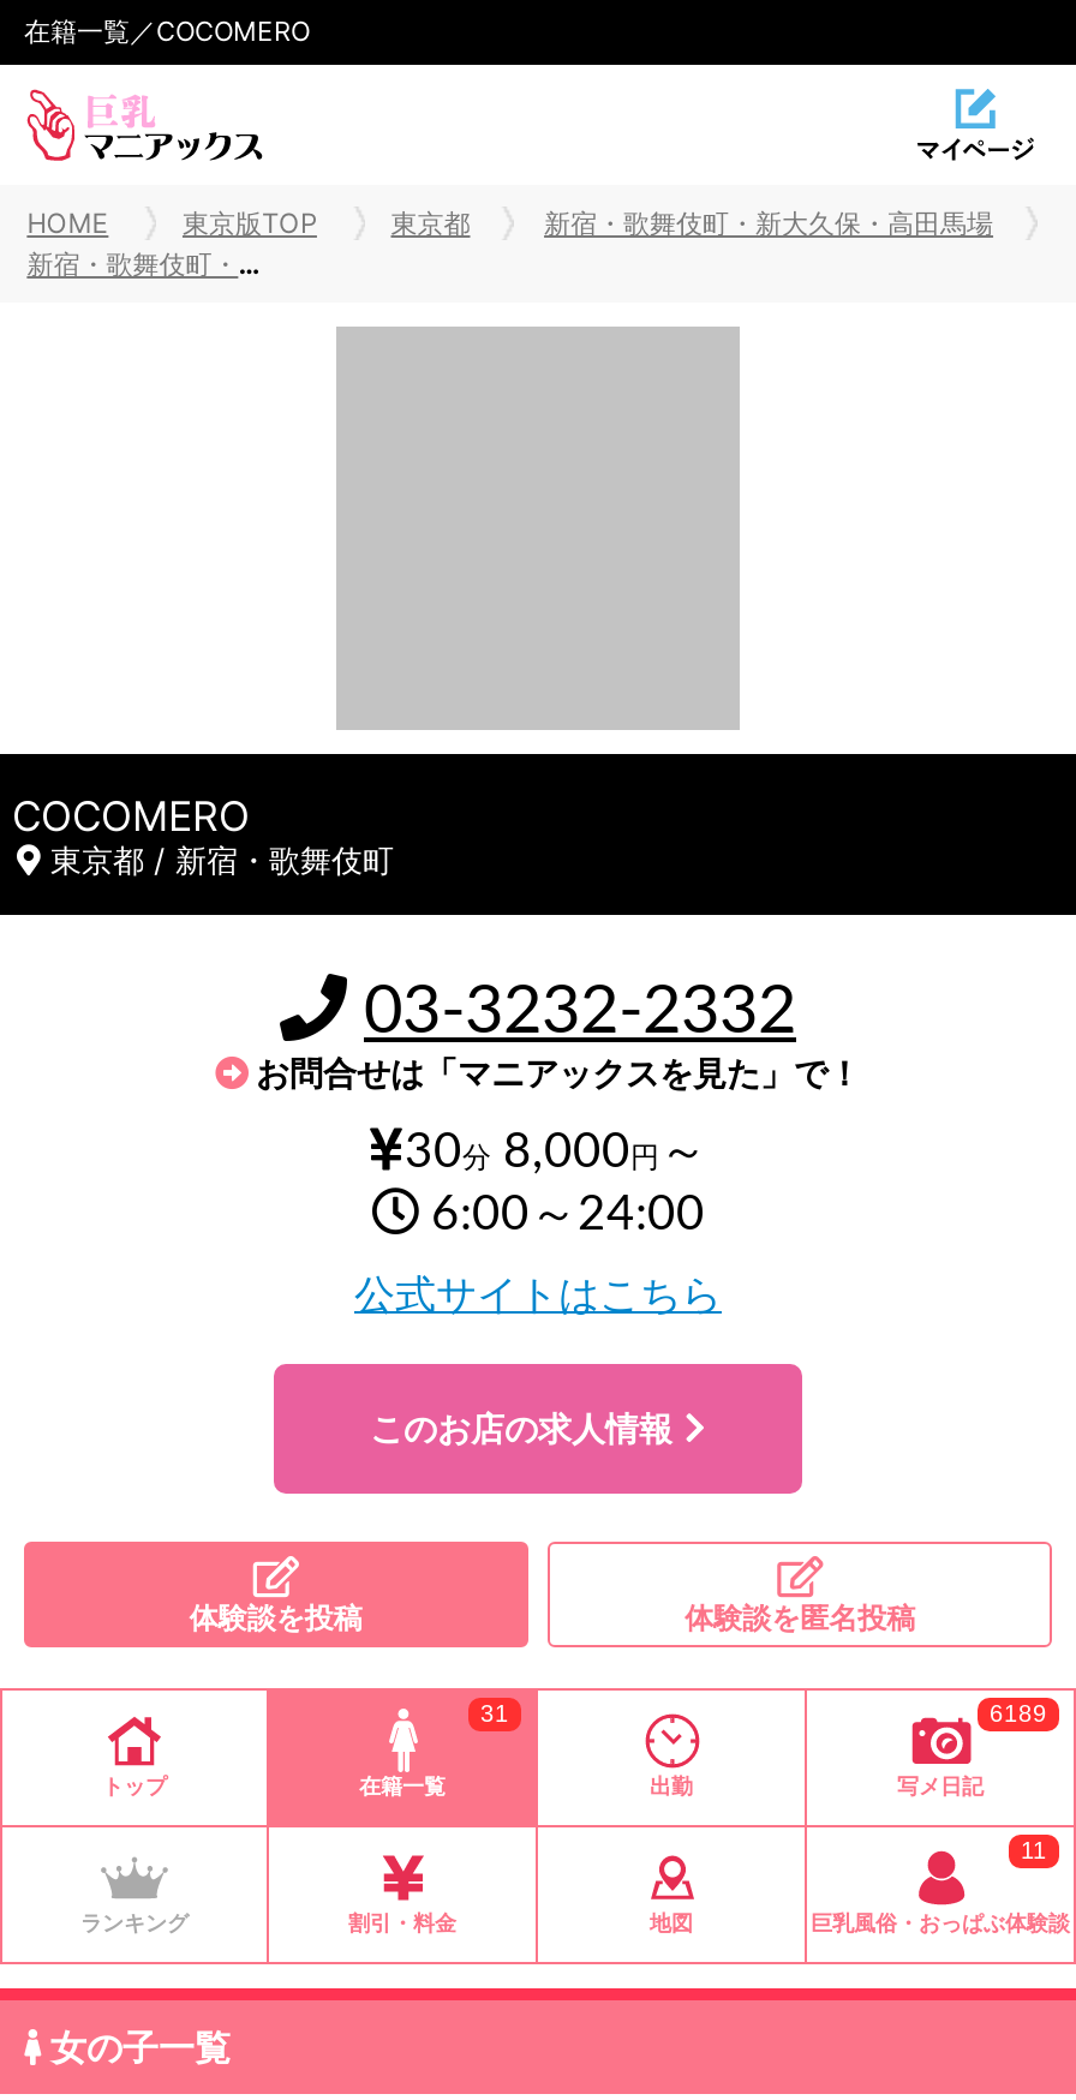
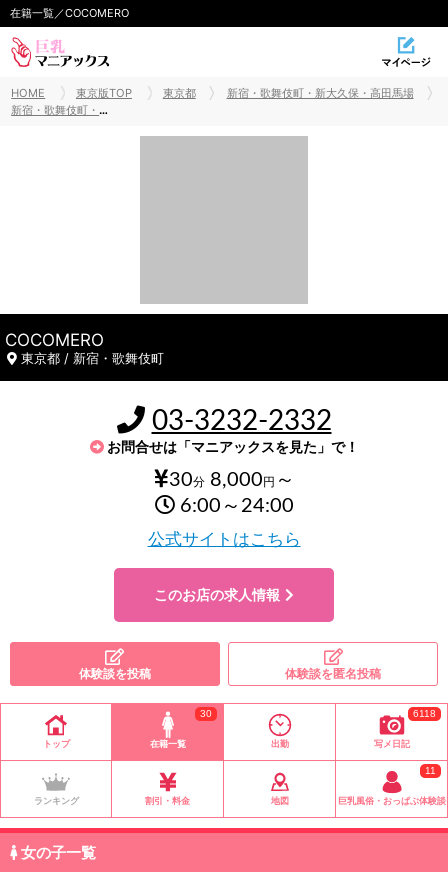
[480,1700,509,1727] 31 -> [200,708,212,719] 30
[990,1700,1047,1727] 6189 -> [413,708,436,719] 6118

